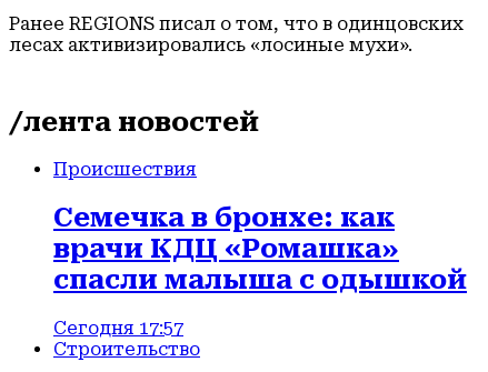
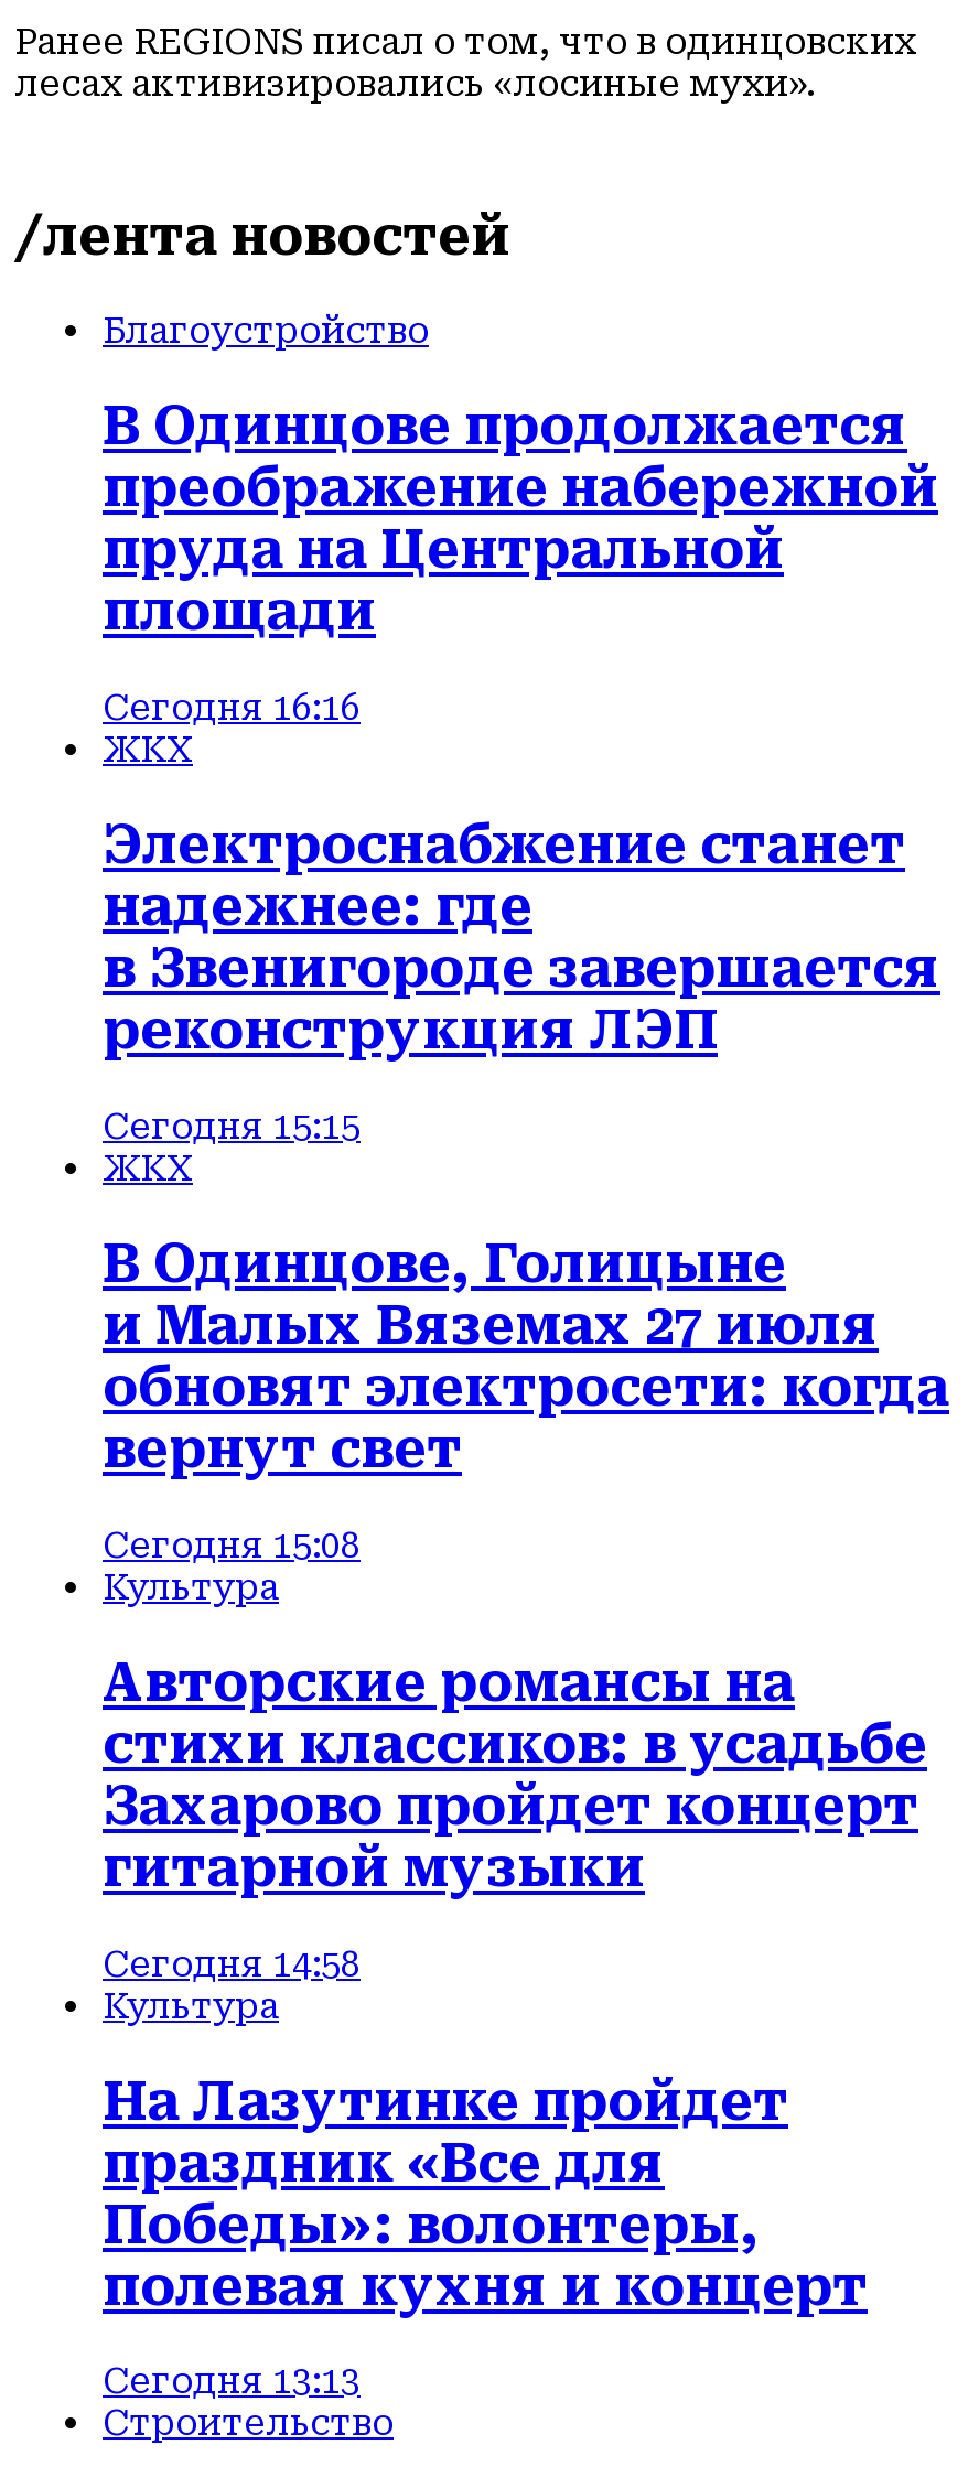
[53,159,467,339] Происшествия | Семечка в бронхе: как | врачи КДЦ «Ромашка» | спасли малыша с одышкой | Сегодня 17:57 -> [103,311,949,2403] Благоустройство | В Одинцове продолжается | преображение набережной | пруда на Центральной | площади | Сегодня 16:16 | ЖКХ | Электроснабжение станет | надежнее: где | в Звенигороде завершается | реконструкция ЛЭП | Сегодня 15:15 | ЖКХ | В Одинцове, Голицыне | и Малых Вяземах 27 июля | обновят электросети: когда | вернут свет | Сегодня 15:08 | Культура | Авторские романсы на | стихи классиков: в усадьбе | Захарово пройдет концерт | гитарной музыки | Сегодня 14:58 | Культура | На Лазутинке пройдет | праздник «Все для | Победы»: волонтеры, | полевая кухня и концерт | Сегодня 13:13

